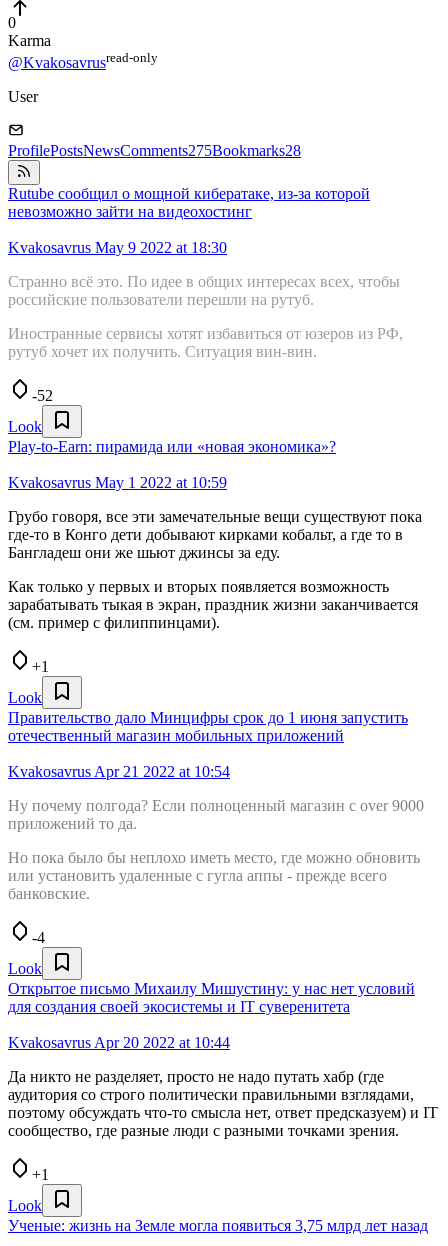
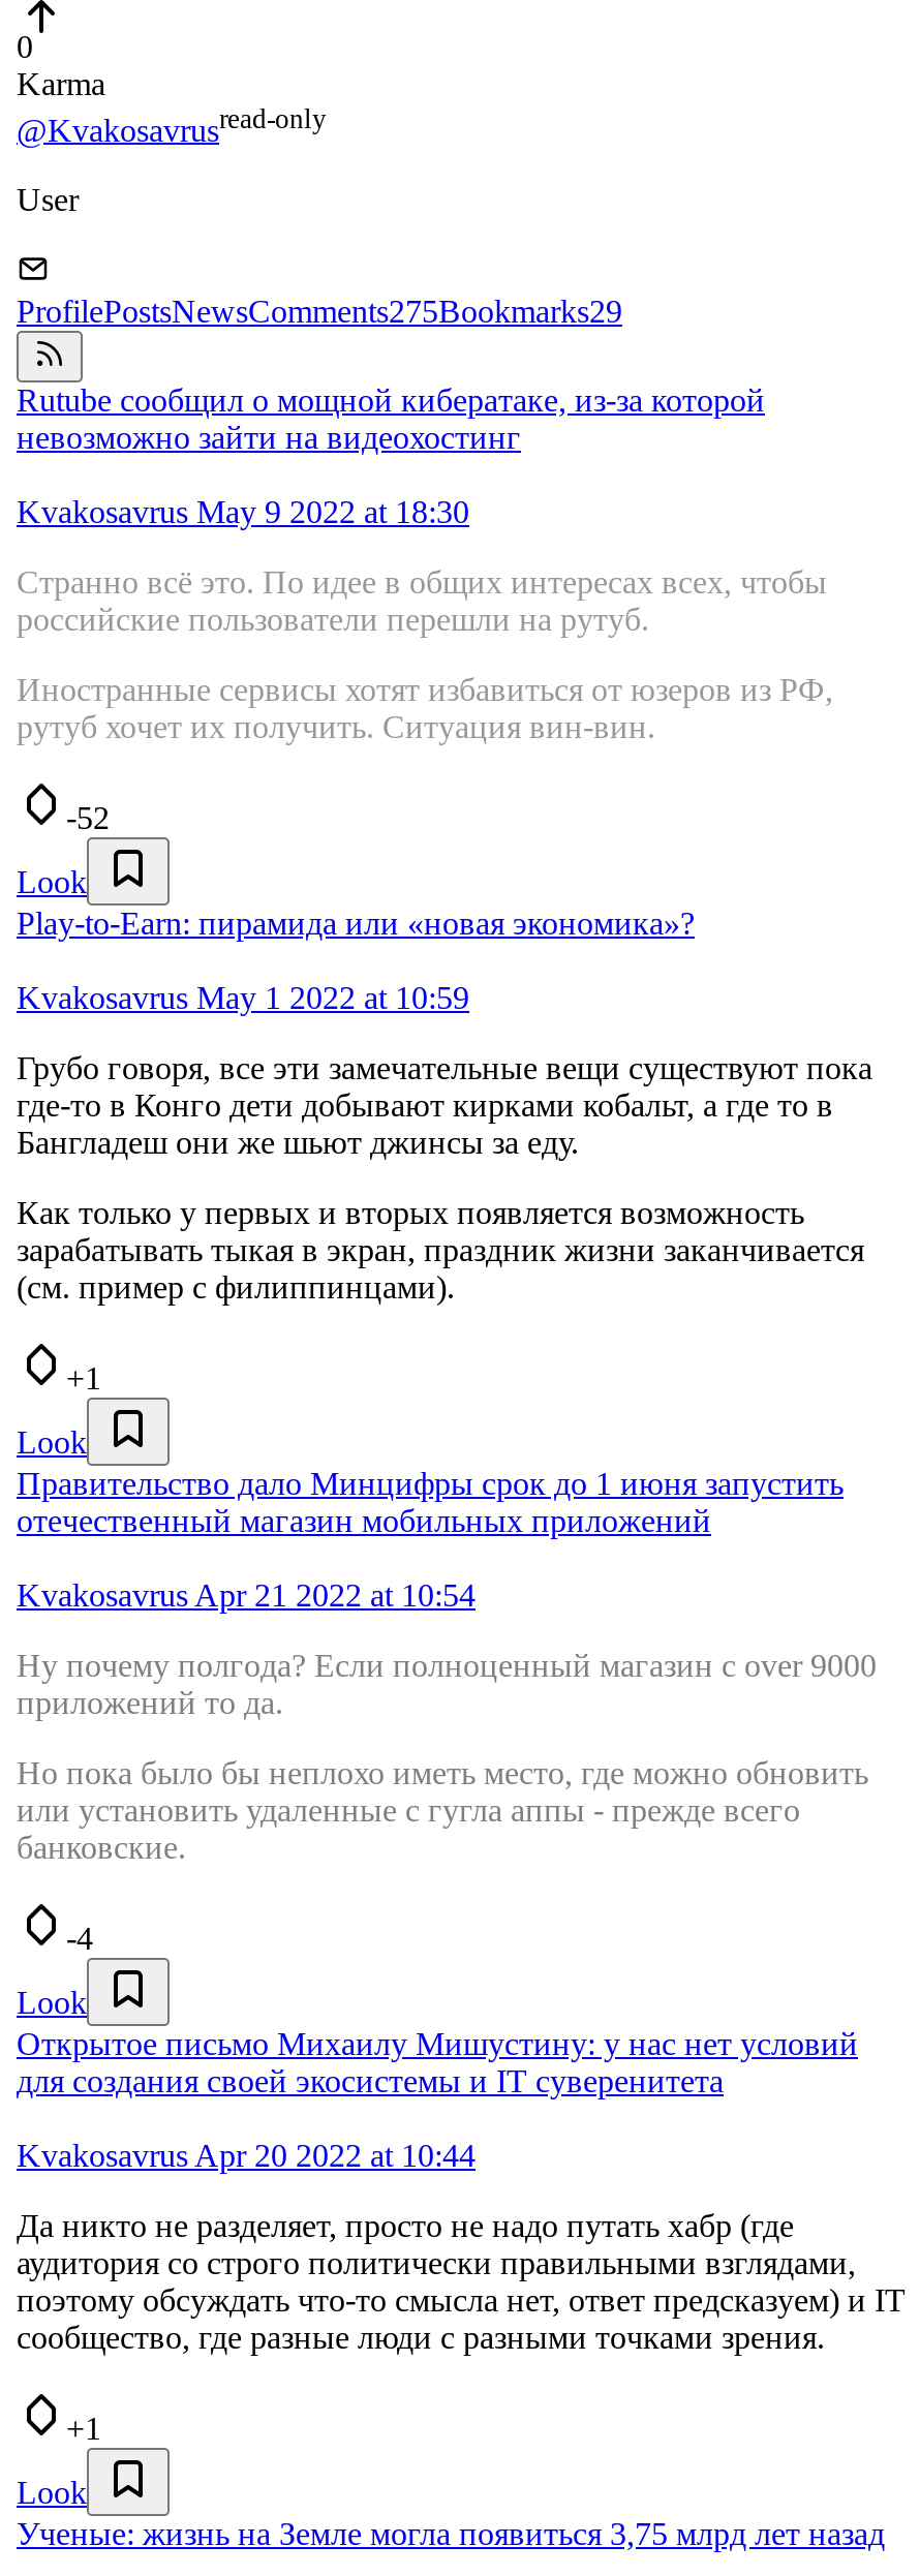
[8,142,301,159] ProfilePostsNewsComments275Bookmarks28 -> [17,294,622,329] ProfilePostsNewsComments275Bookmarks29

